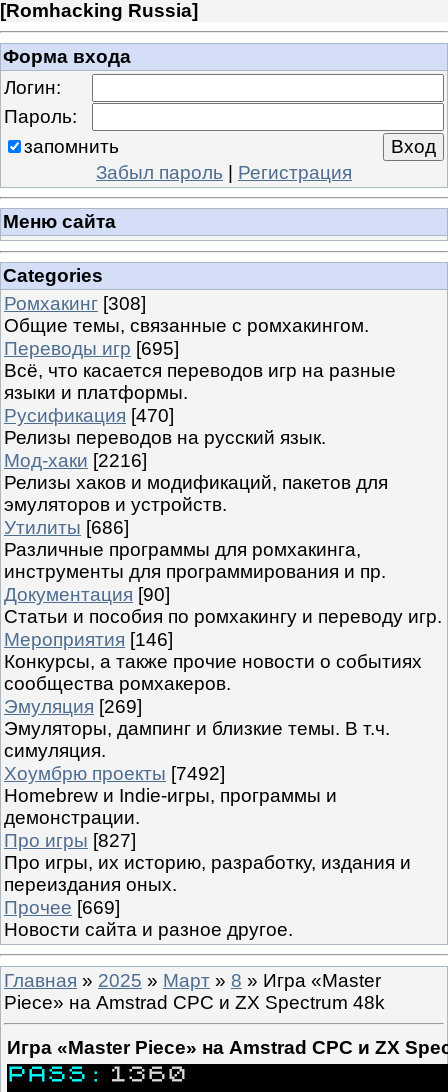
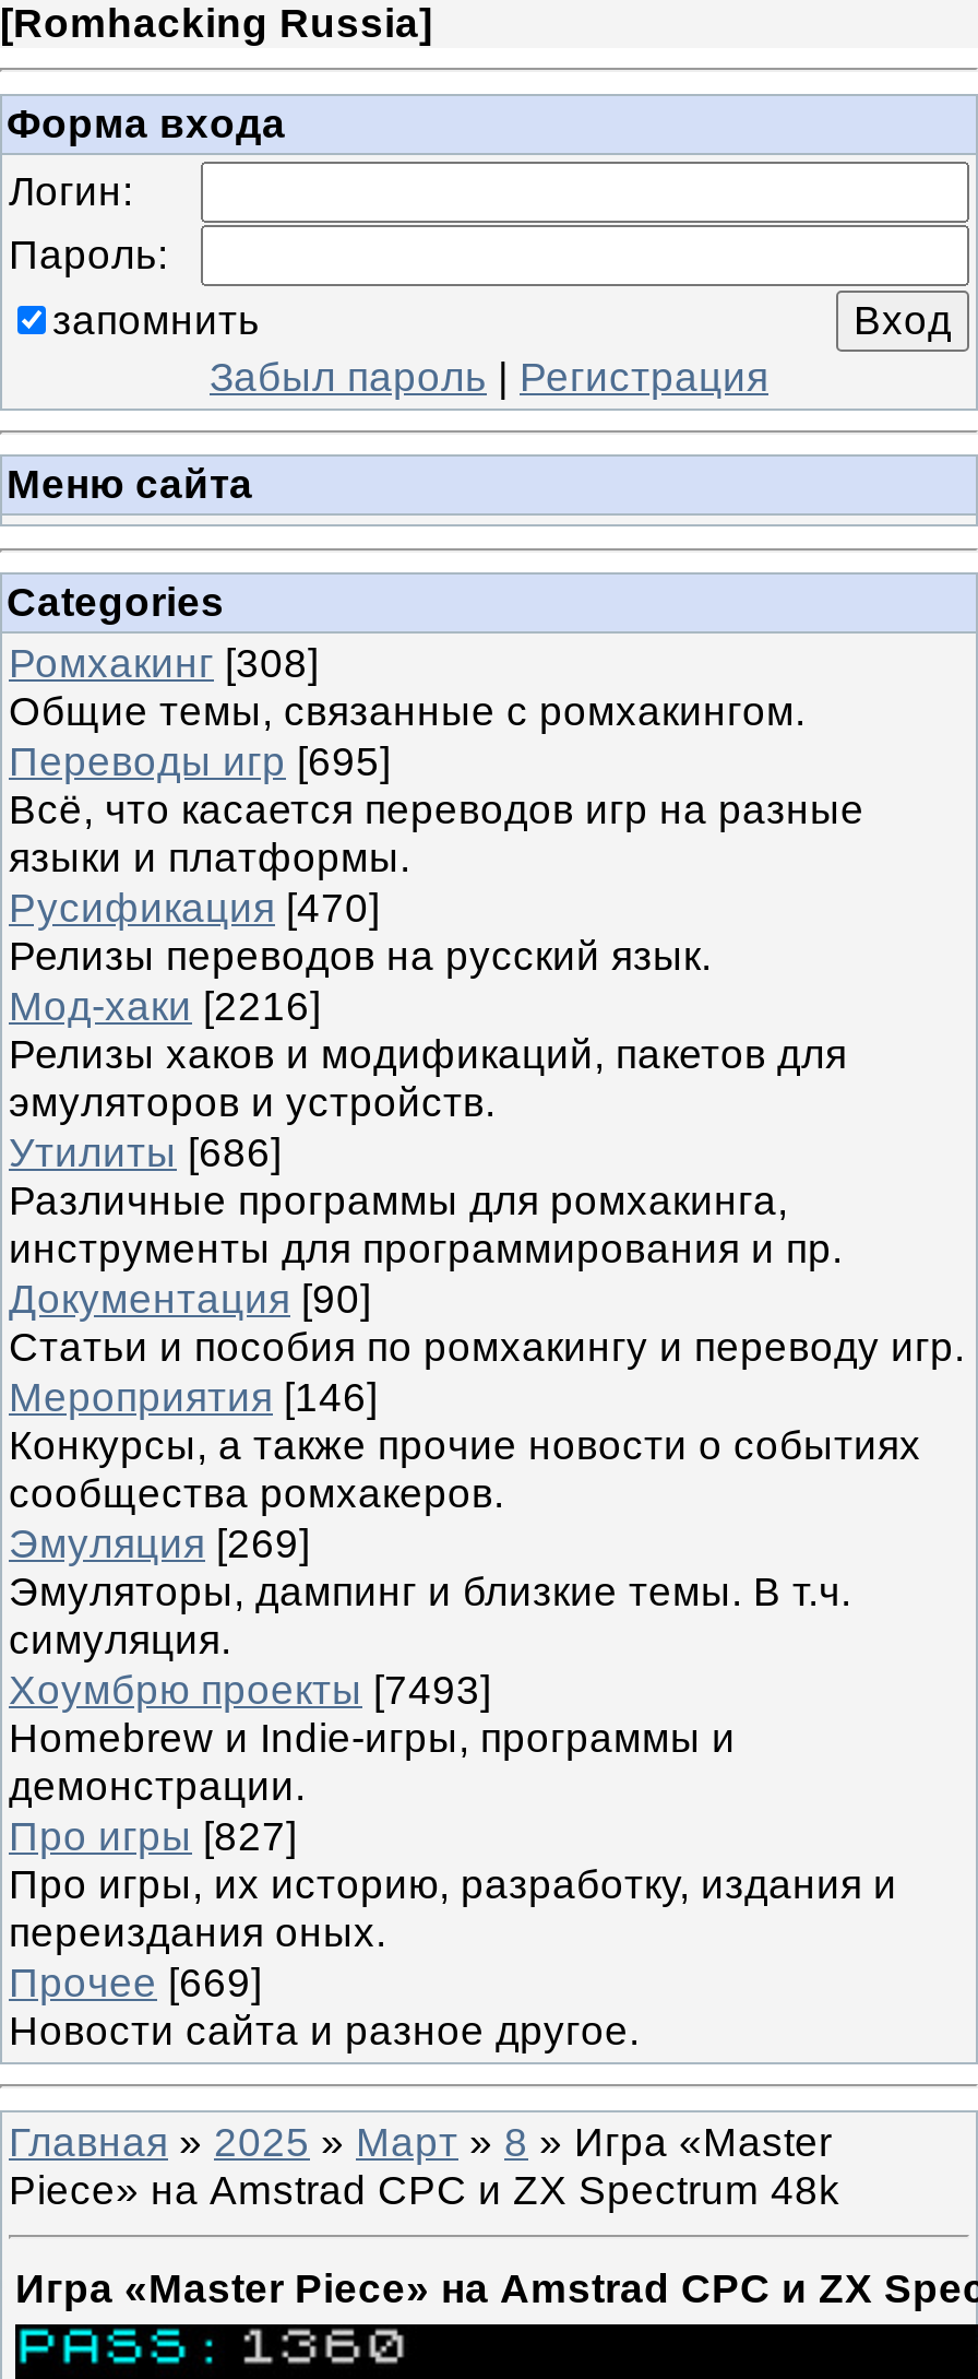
[4,763,225,784] Хоумбрю проекты [7492] -> [9,1667,491,1713] Хоумбрю проекты [7493]

